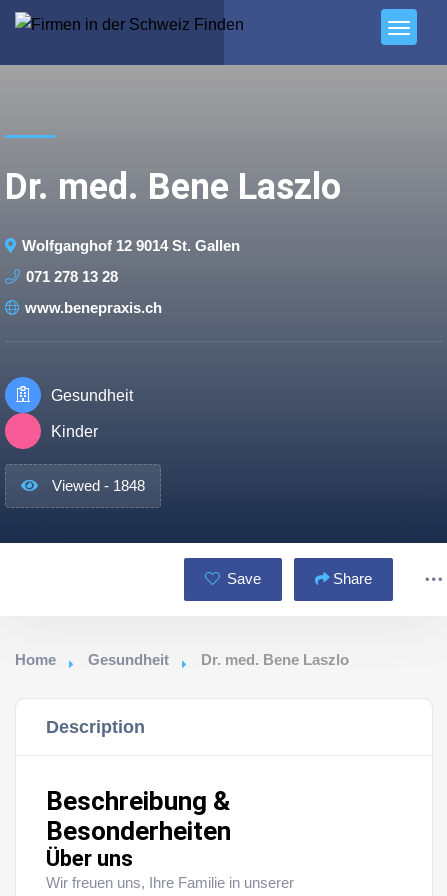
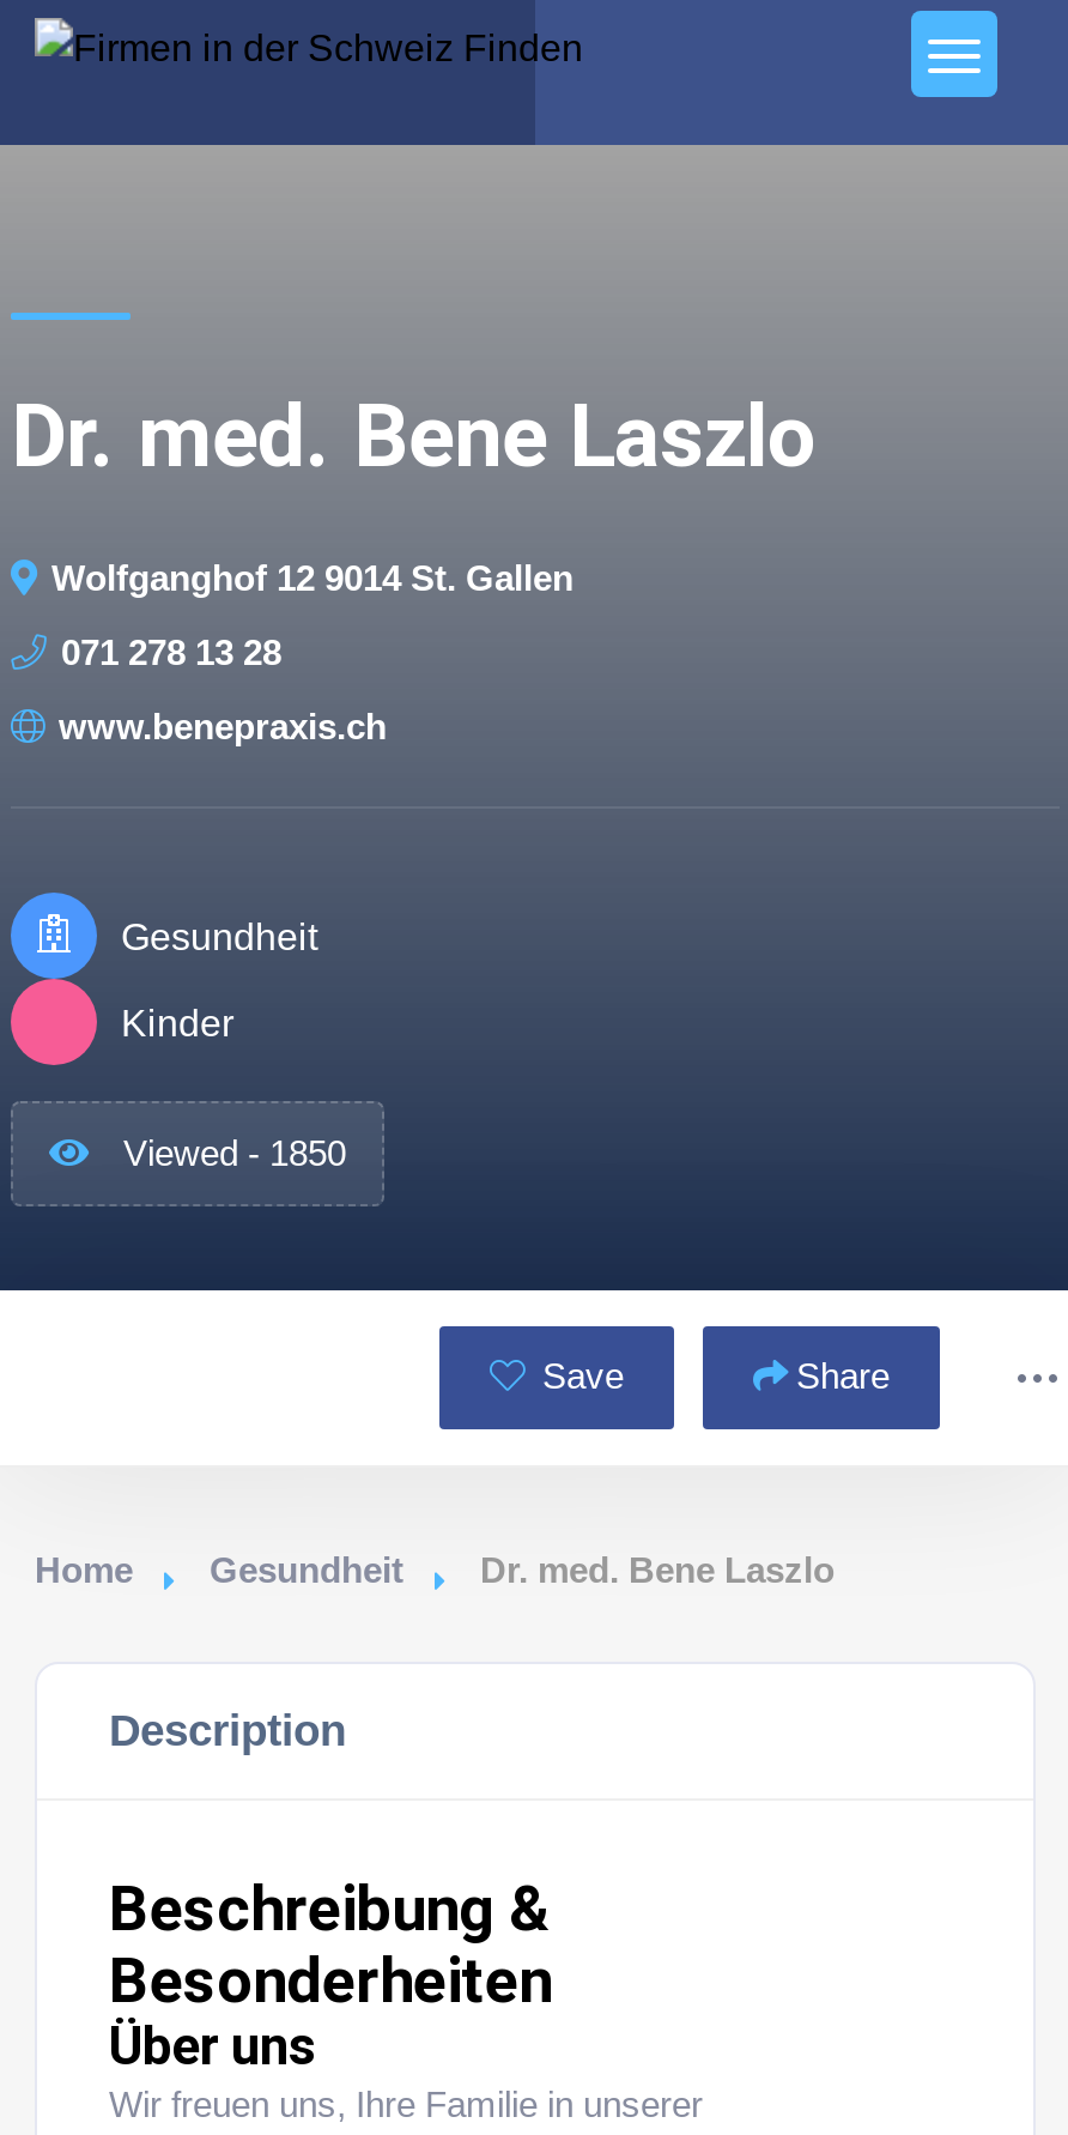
[48,478,145,494] Viewed - 1848 -> [114,1135,346,1173] Viewed - 1850

